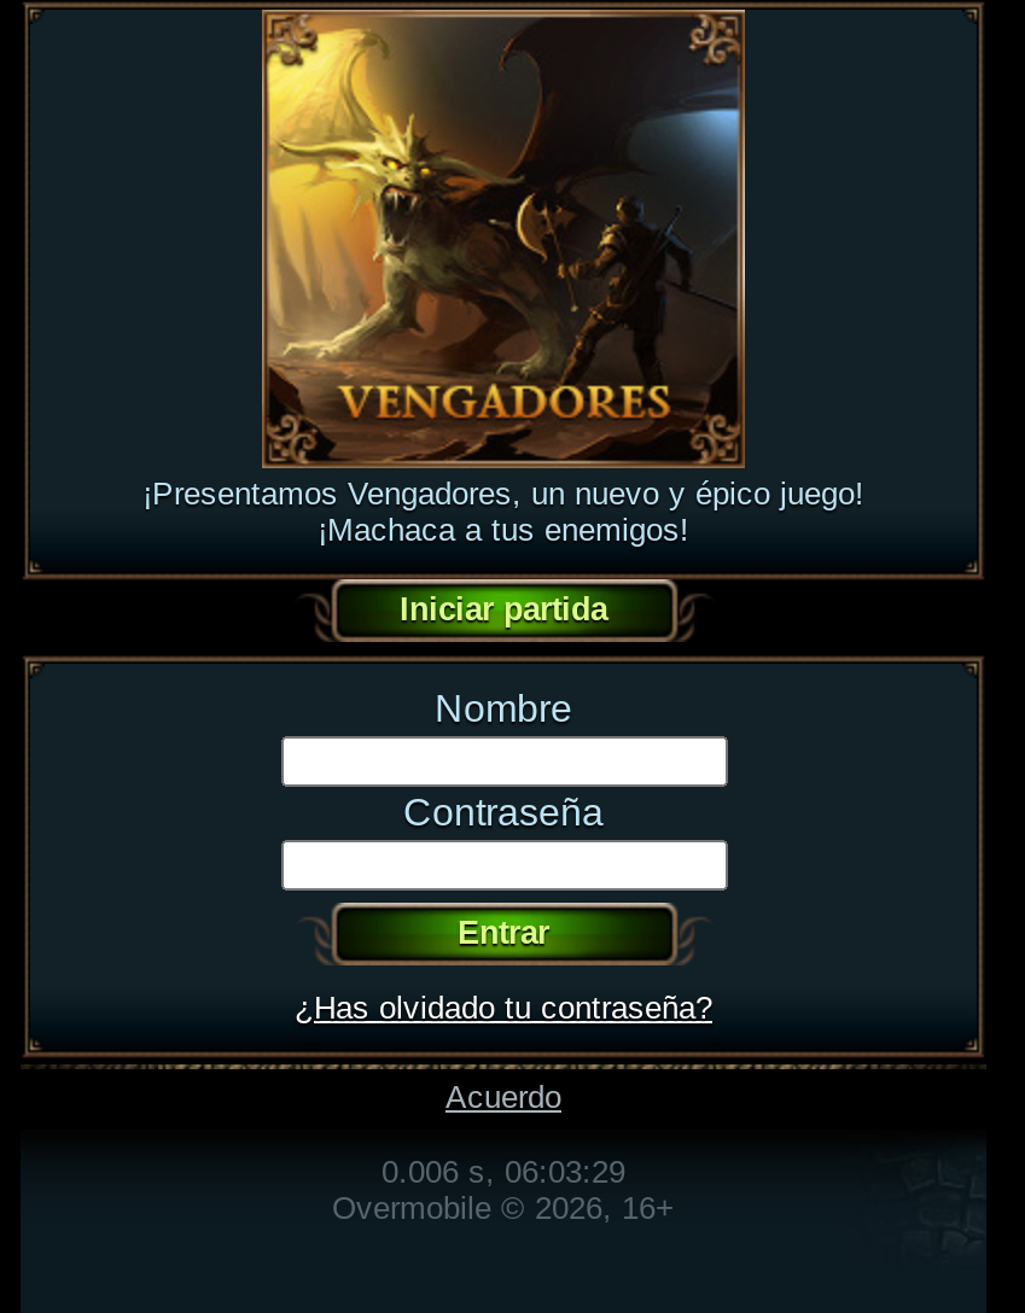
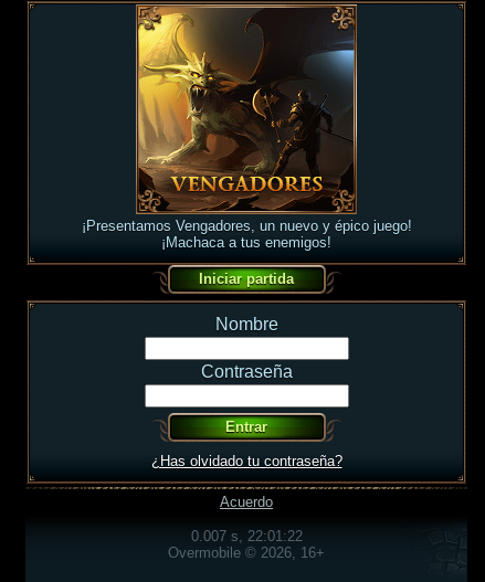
[382,1152,625,1189] 0.006 s, 06:03:29 -> [191,527,302,544] 0.007 s, 22:01:22

